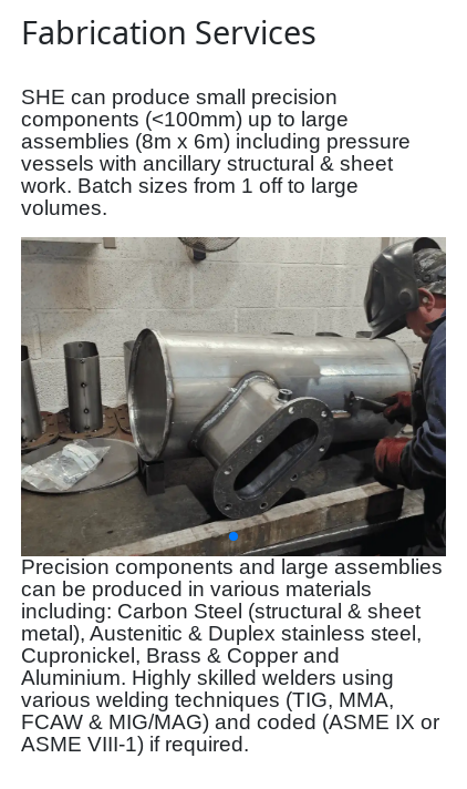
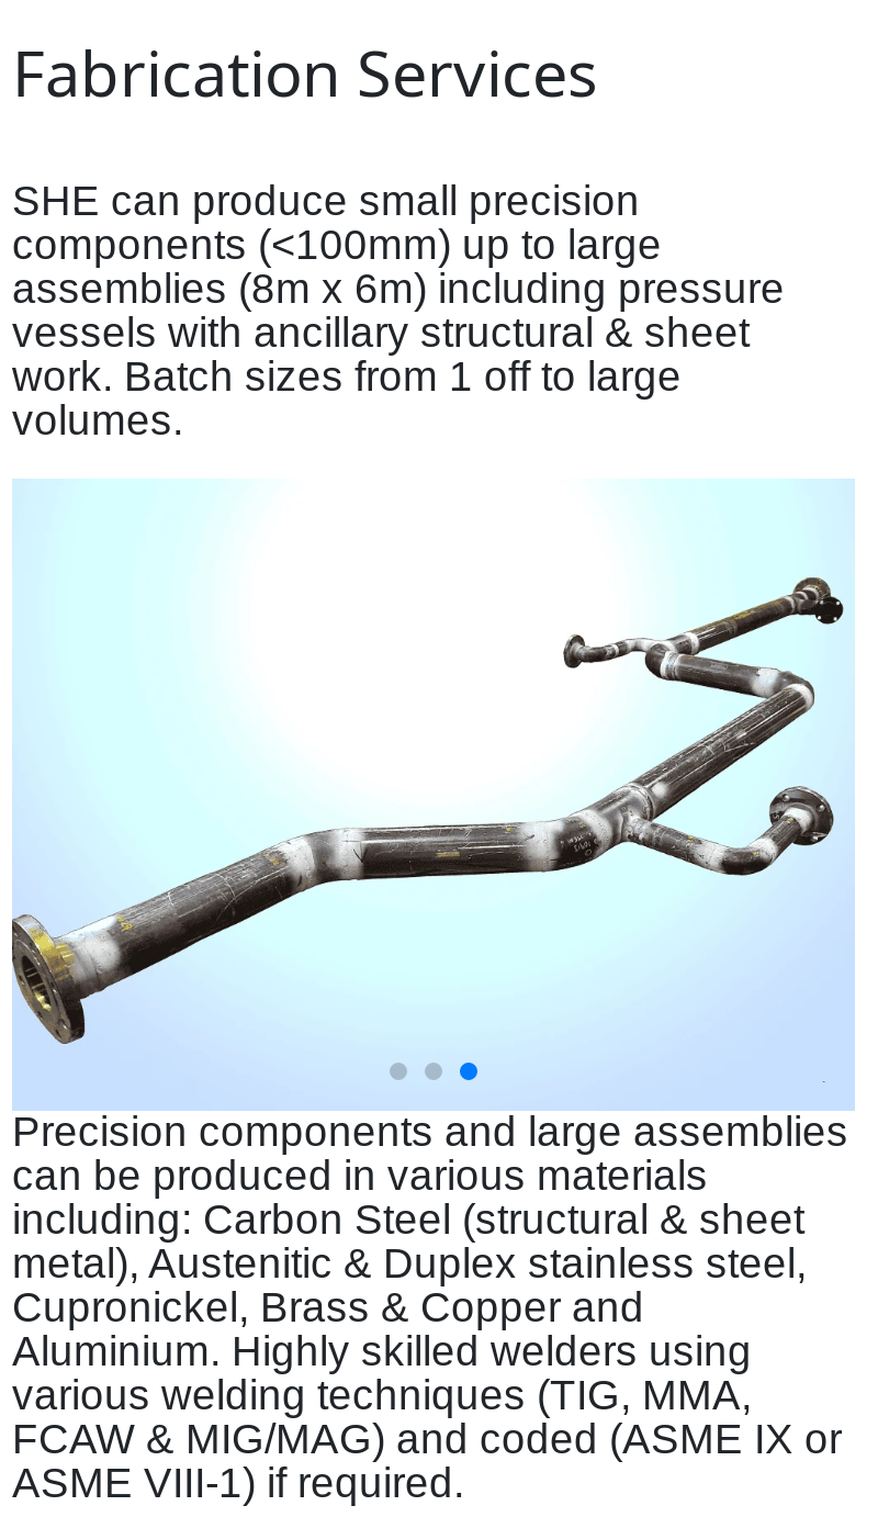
[20,236,447,553] [image] -> [12,479,855,1104] [image]

